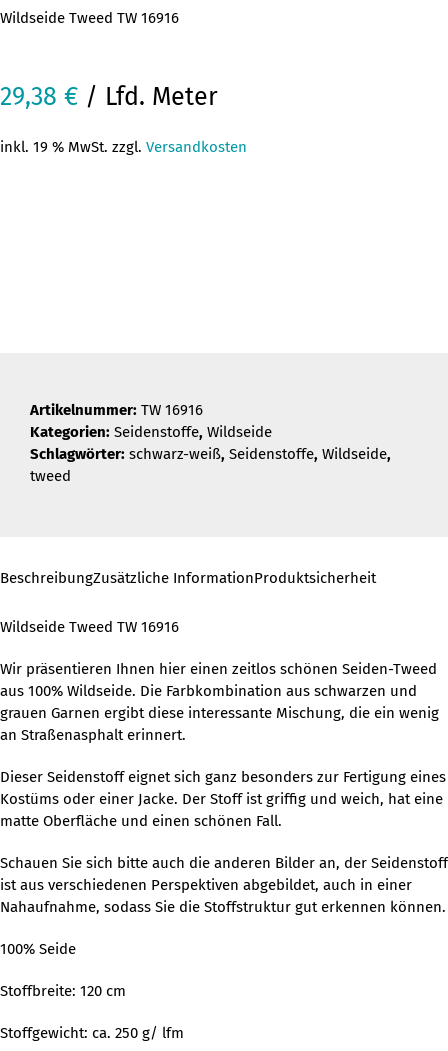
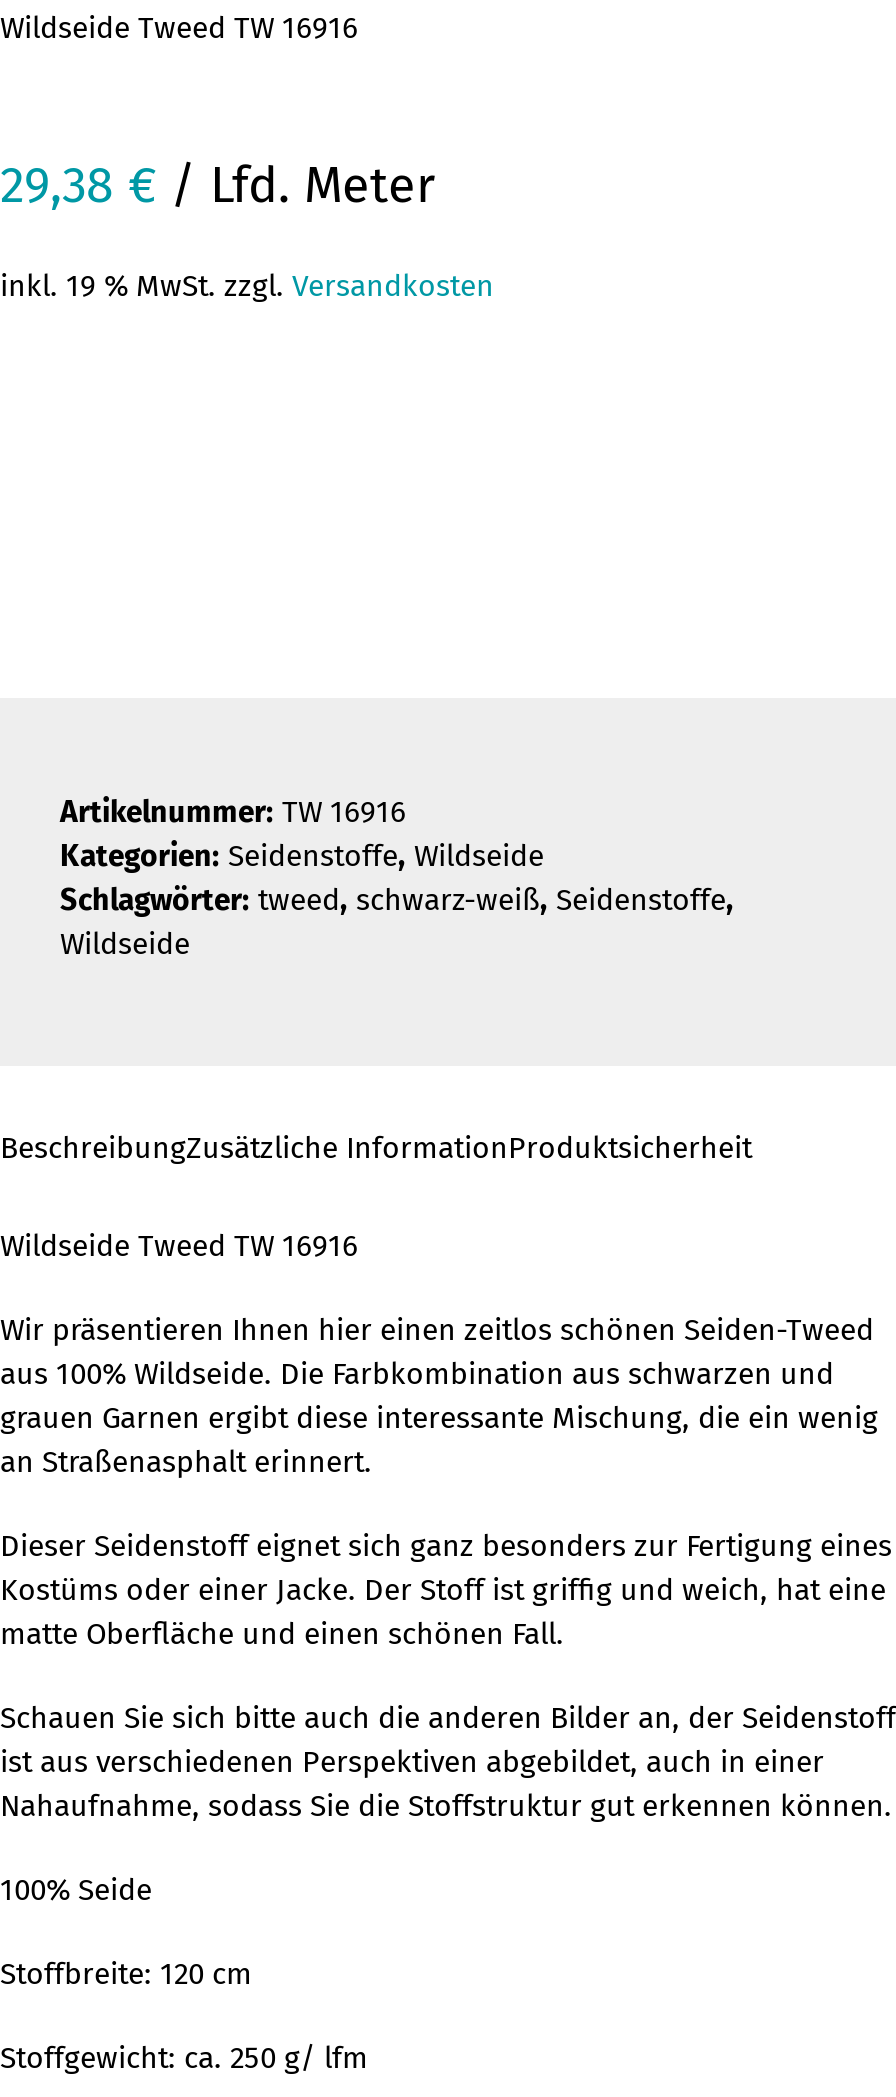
[30,445,391,485] Schlagwörter: schwarz-weiß, Seidenstoffe, Wildseide, | tweed -> [60,882,734,962] Schlagwörter: tweed, schwarz-weiß, Seidenstoffe, | Wildseide

